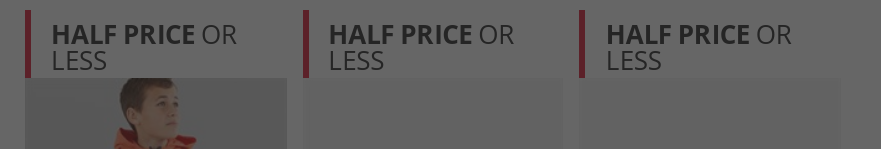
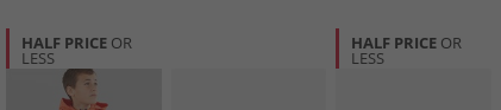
[328,16,514,78] HALF PRICE OR | LESS -> none

